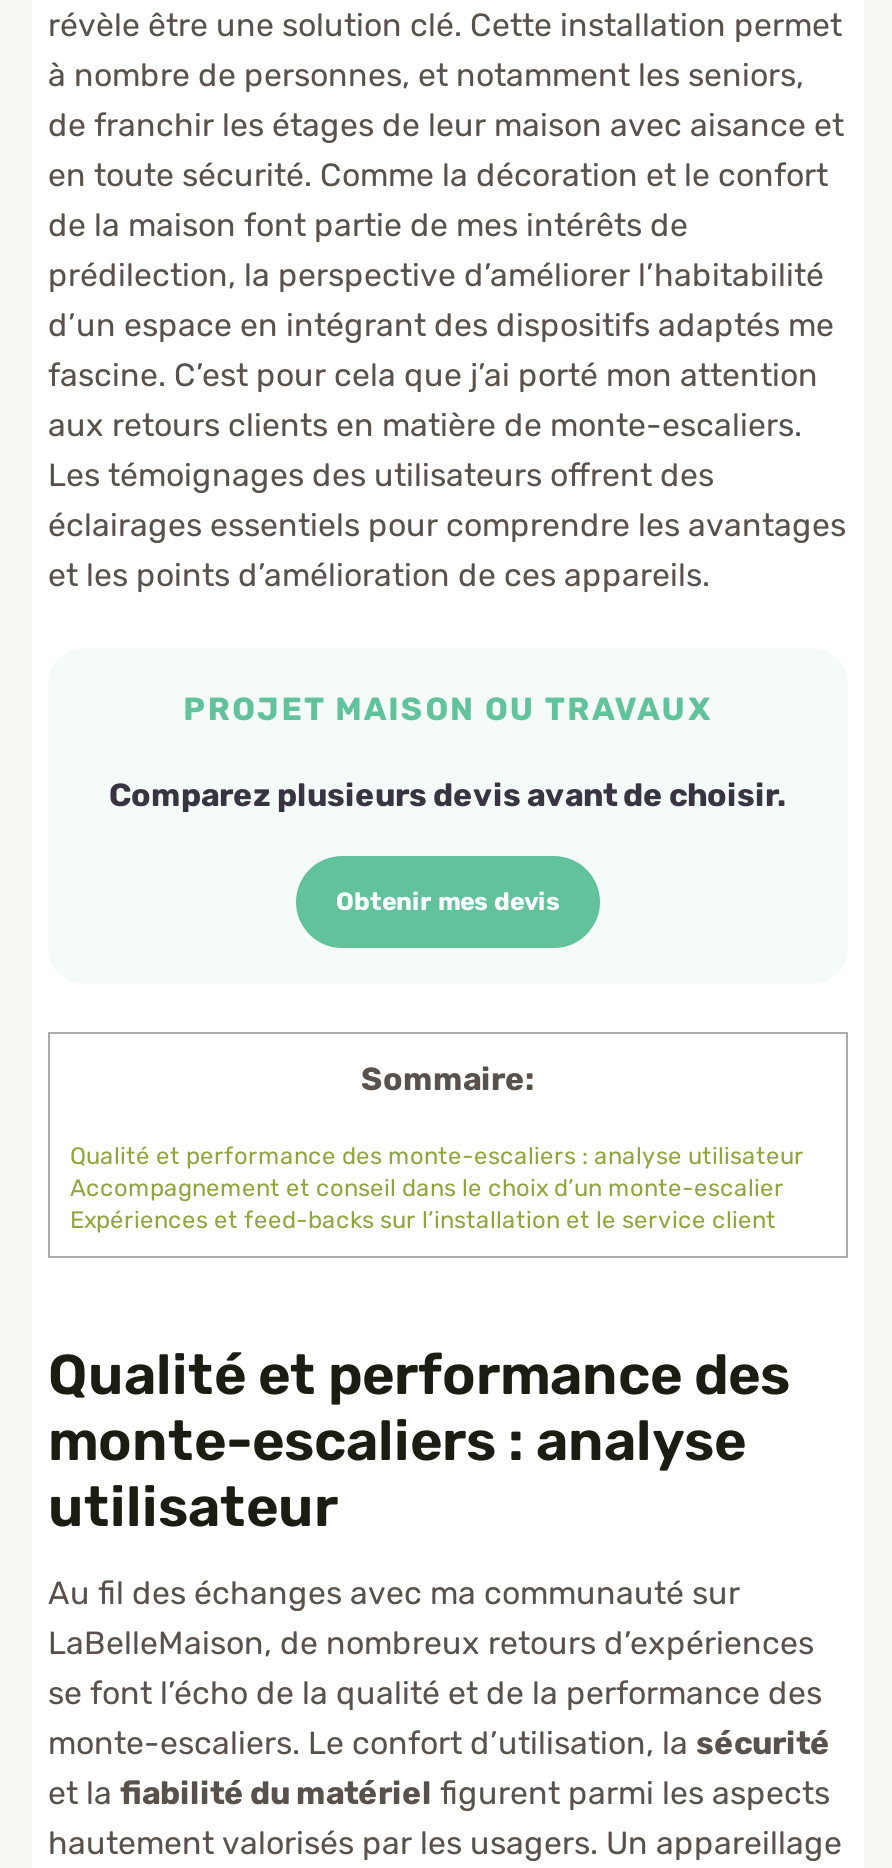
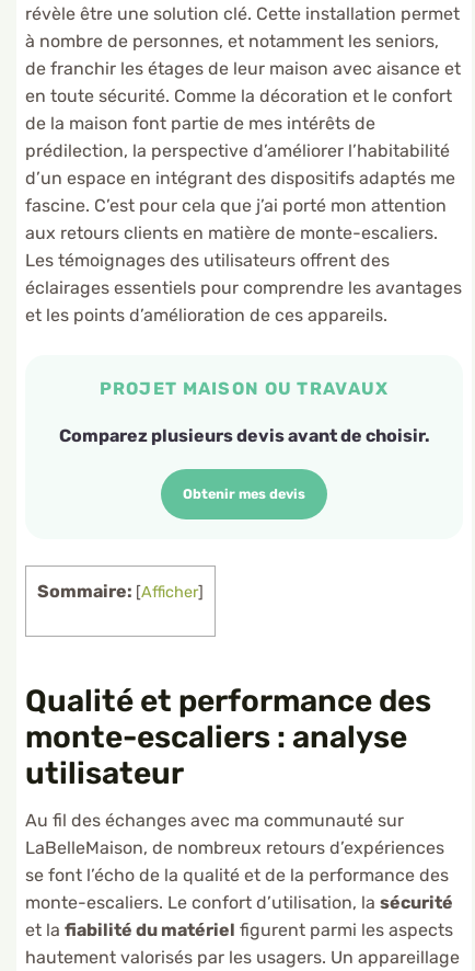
[70,1060,804,1234] Sommaire: | Qualité et performance des monte-escaliers : analyse utilisateur | Accompagnement et conseil dans le choix d’un monte-escalier | Expériences et feed-backs sur l’installation et le service client -> [37,581,204,601] Sommaire: [Afficher]

